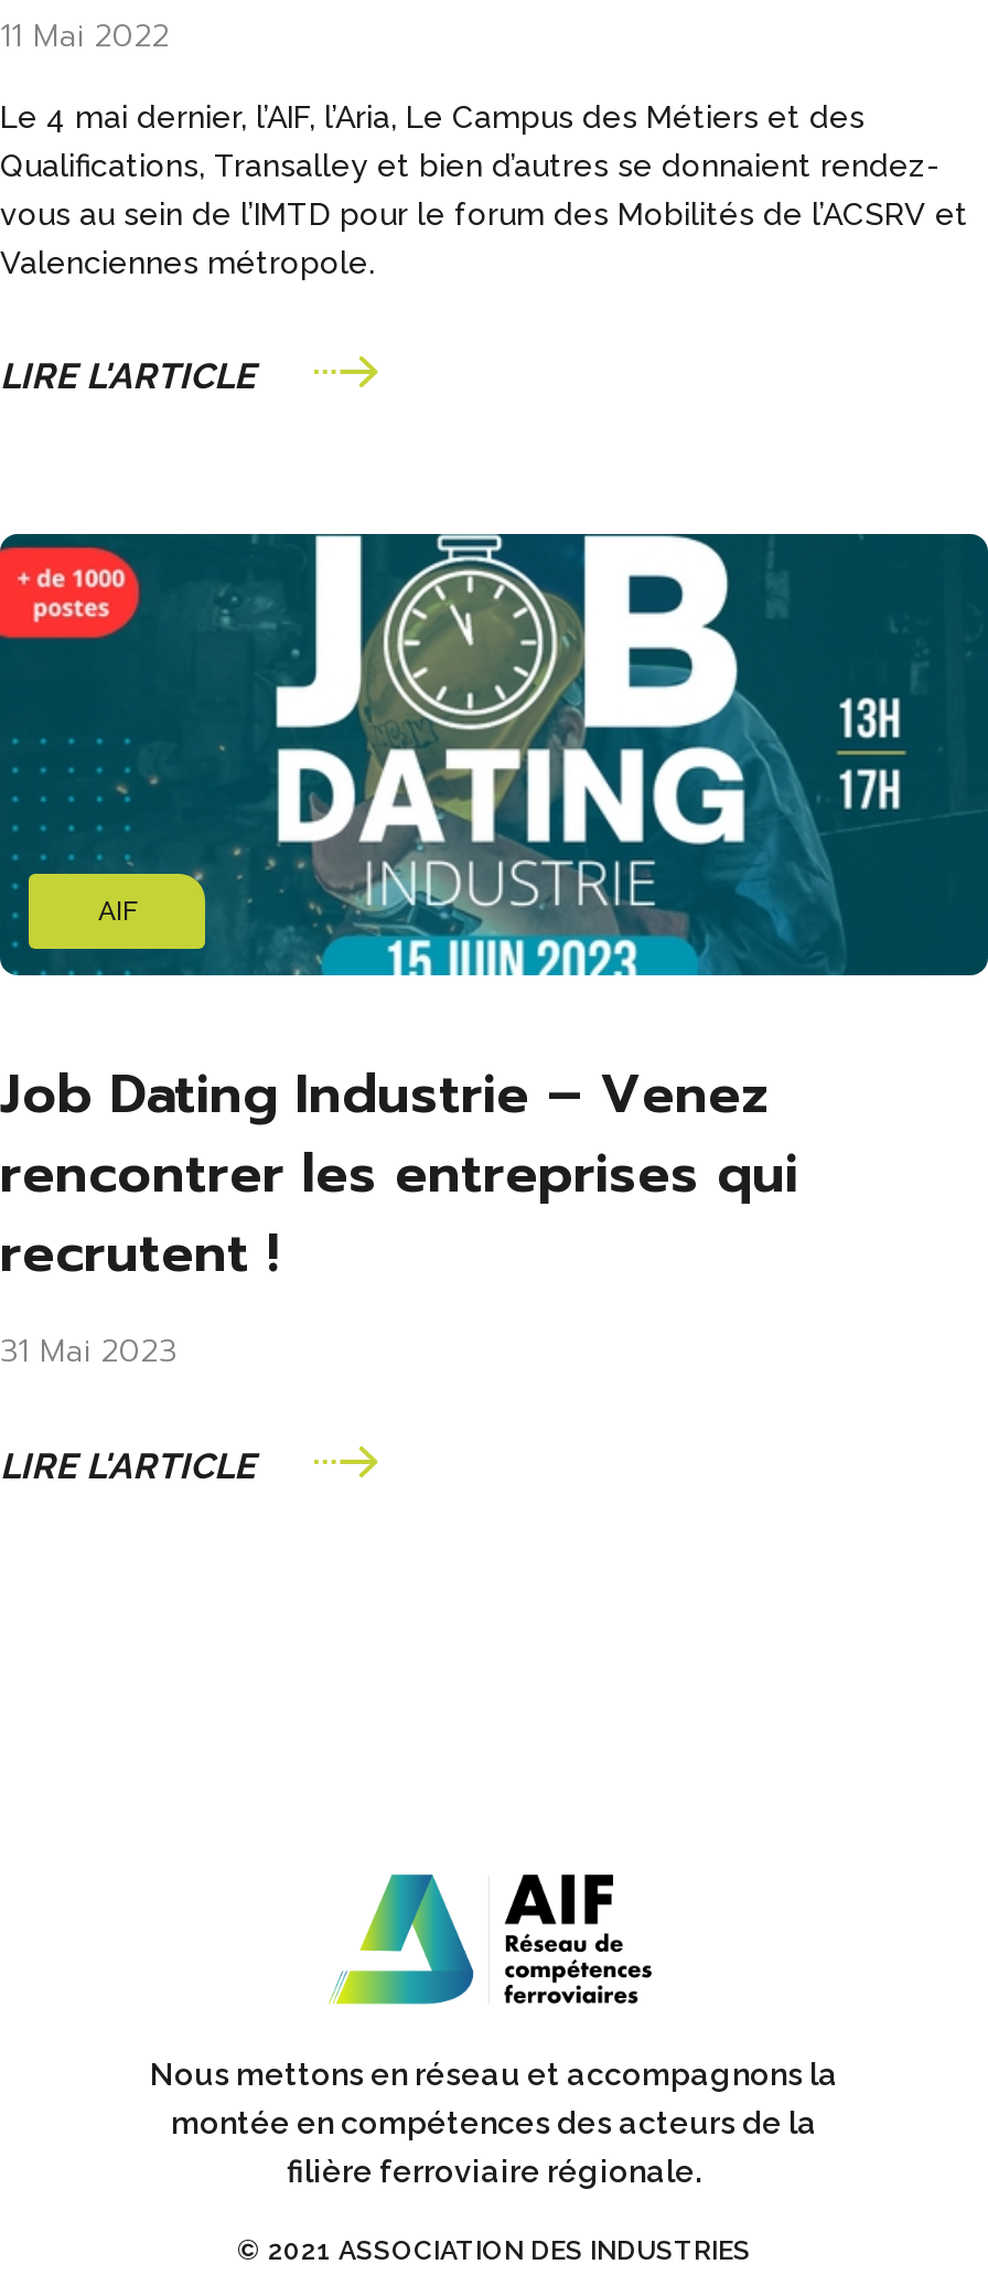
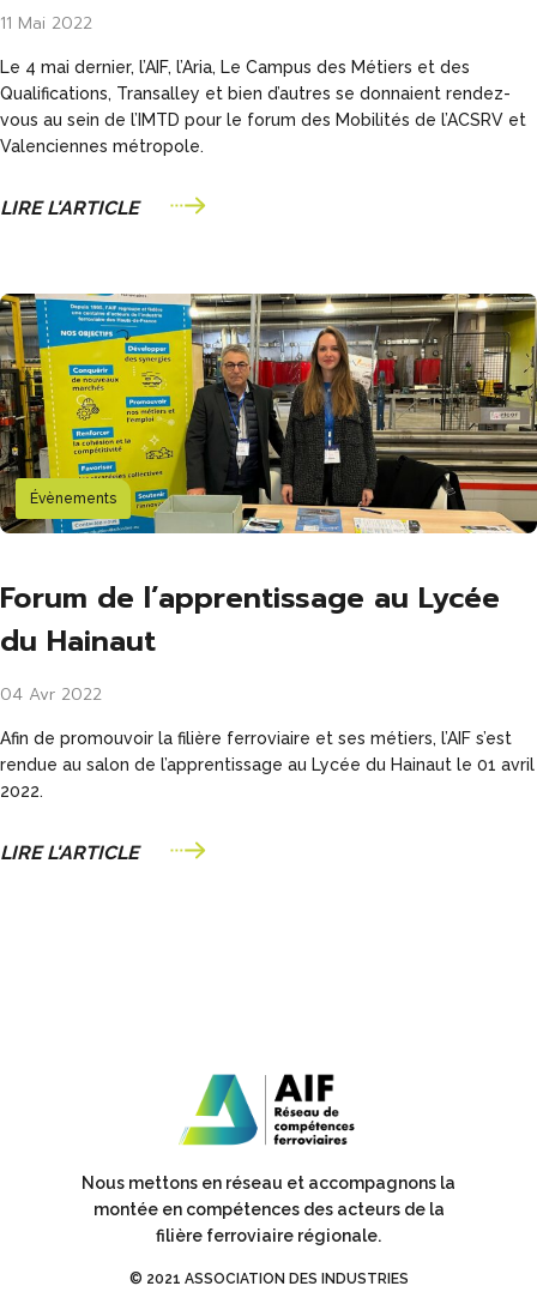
[0,532,981,1374] [image] | AIF | Job Dating Industrie – Venez | rencontrer les entreprises qui | recrutent ! | 31 Mai 2023 -> [0,292,535,800] [image] | Évènements | Forum de l’apprentissage au Lycée | du Hainaut | 04 Avr 2022 | Afin de promouvoir la filière ferroviaire et ses métiers, l’AIF s’est | rendue au salon de l’apprentissage au Lycée du Hainaut le 01 avril | 2022.

